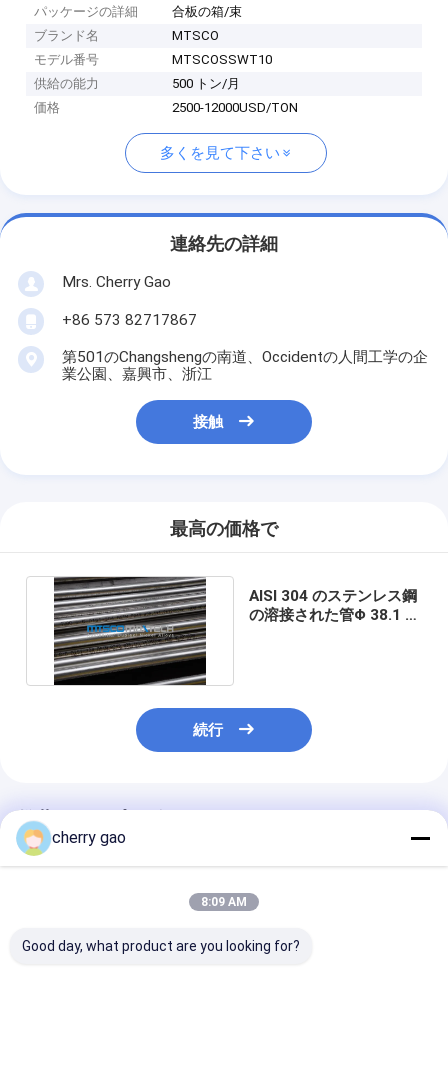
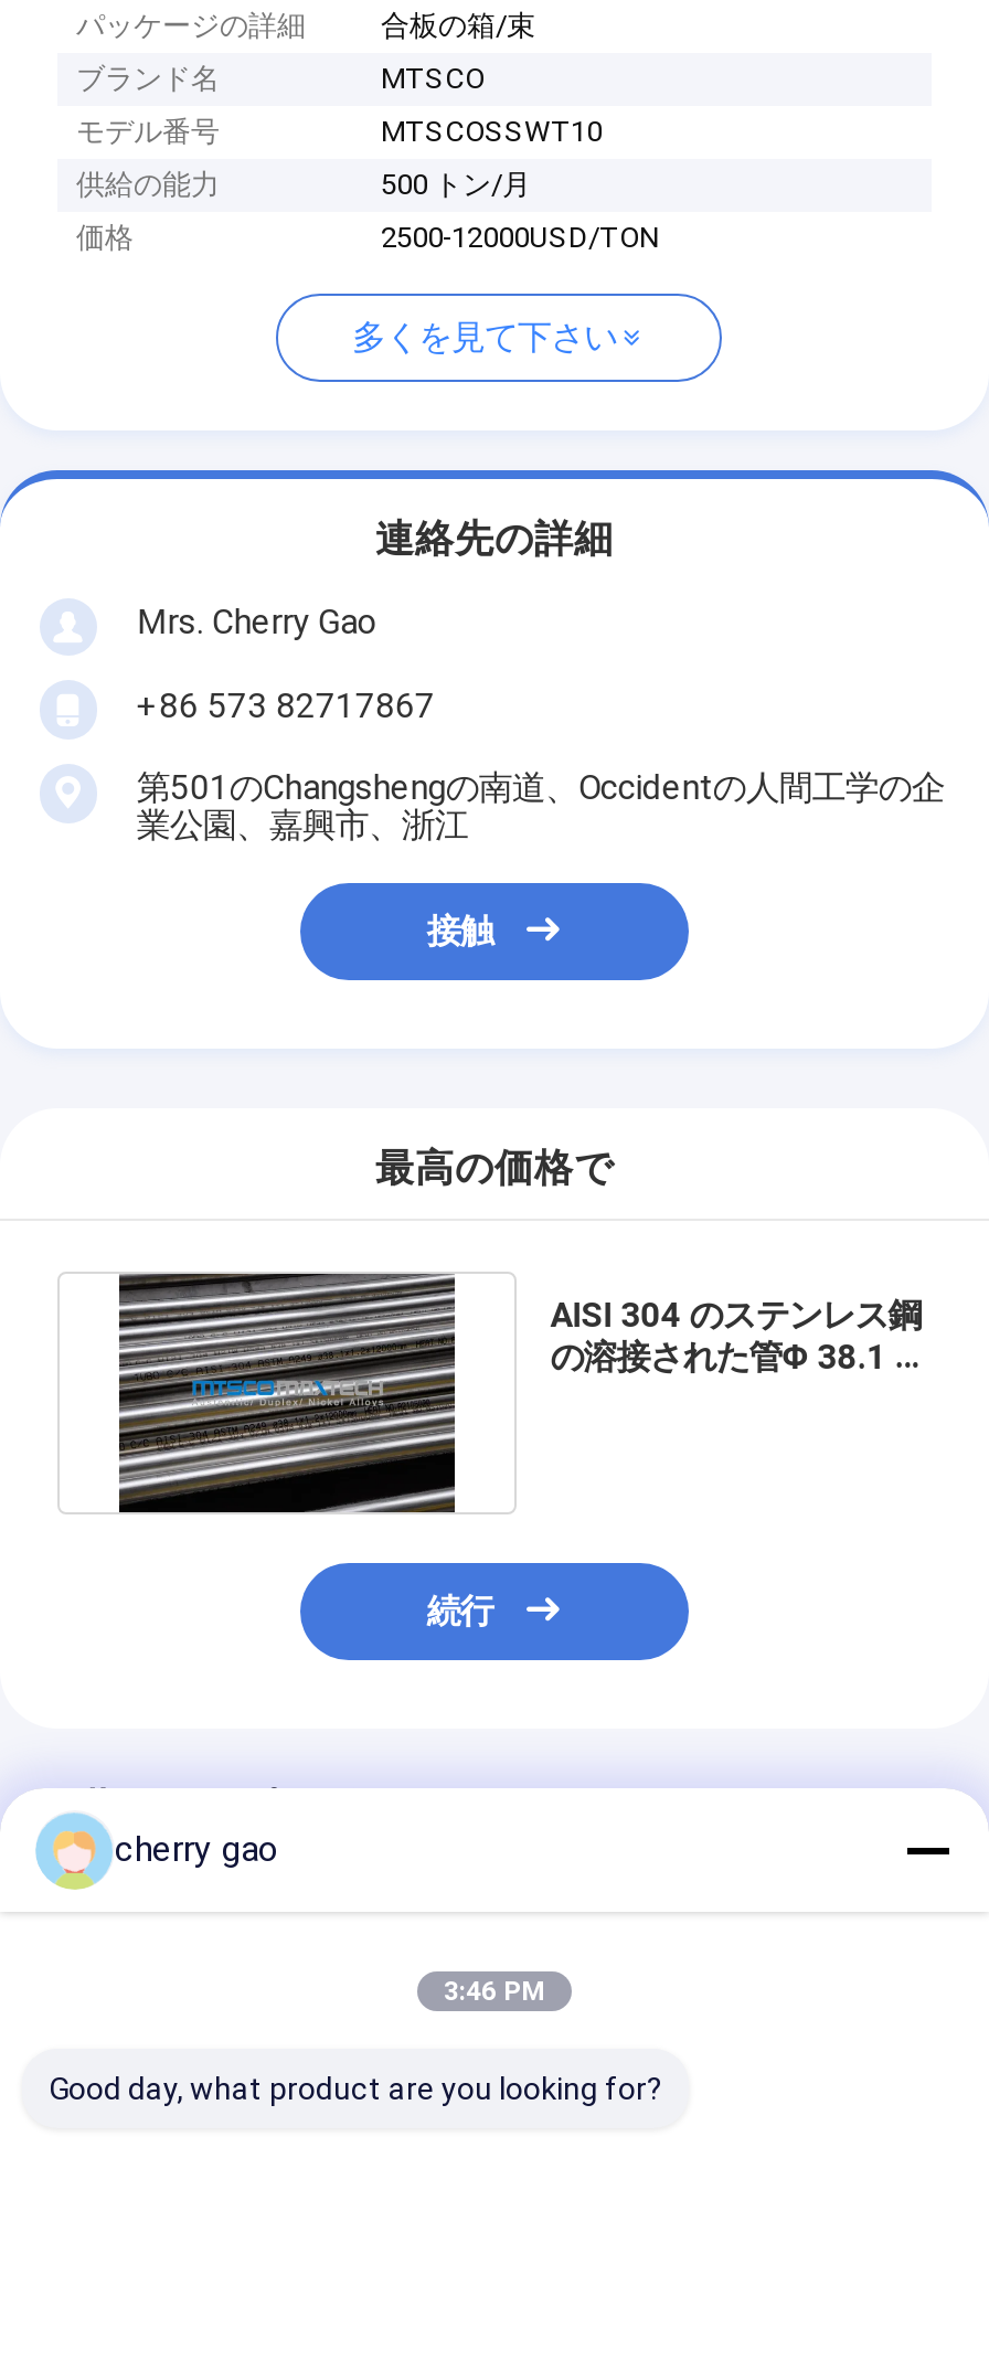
[201,895,247,909] 8:09 AM -> [444,1976,545,2007] 3:46 PM

